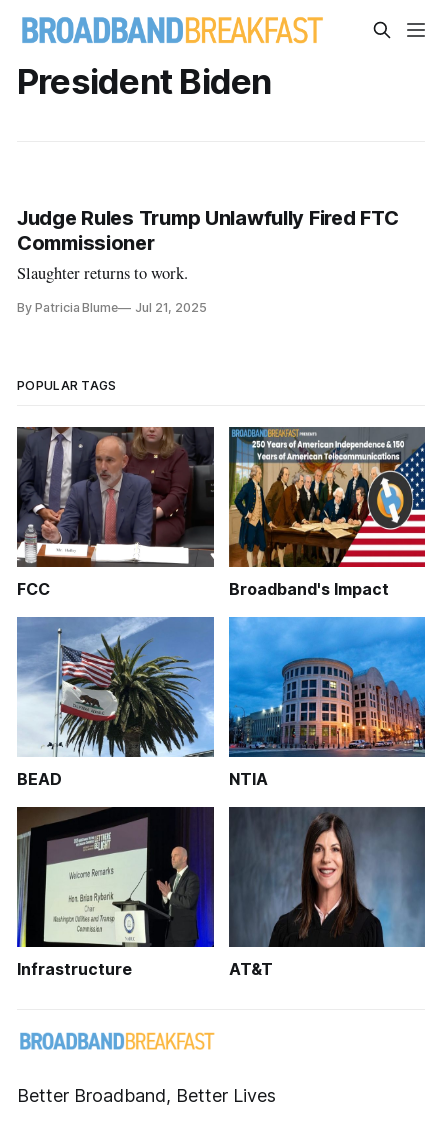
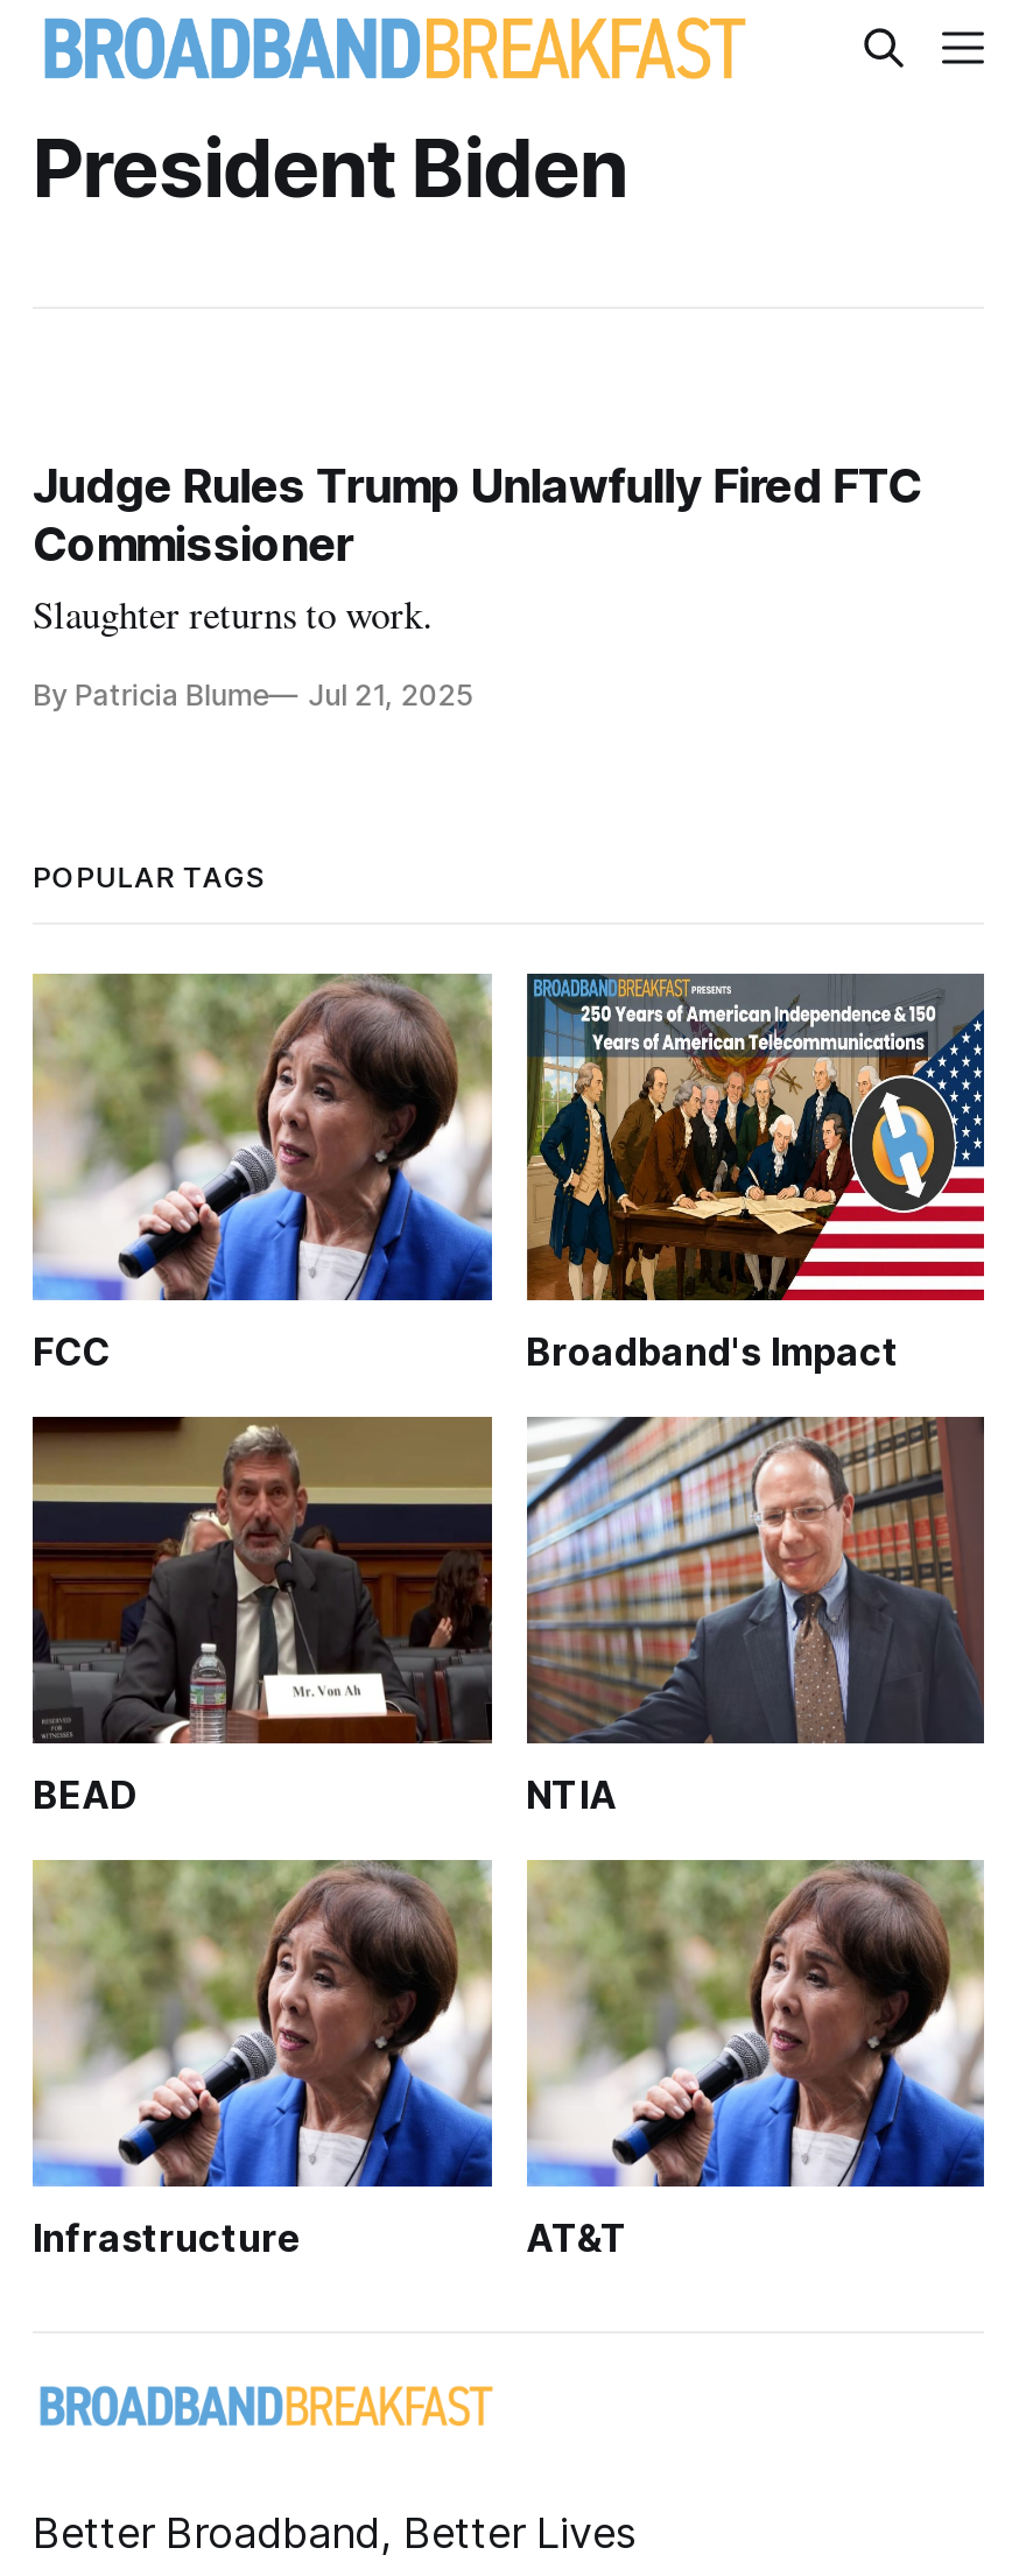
[16,426,215,568] [image] -> [30,971,494,1303] [image]
[16,616,215,758] [image] -> [30,1415,494,1746] [image]
[228,616,426,757] [image] -> [525,1415,986,1743] [image]
[16,806,215,948] [image] -> [30,1858,494,2189] [image]
[228,806,426,948] [image] -> [525,1858,986,2189] [image]

